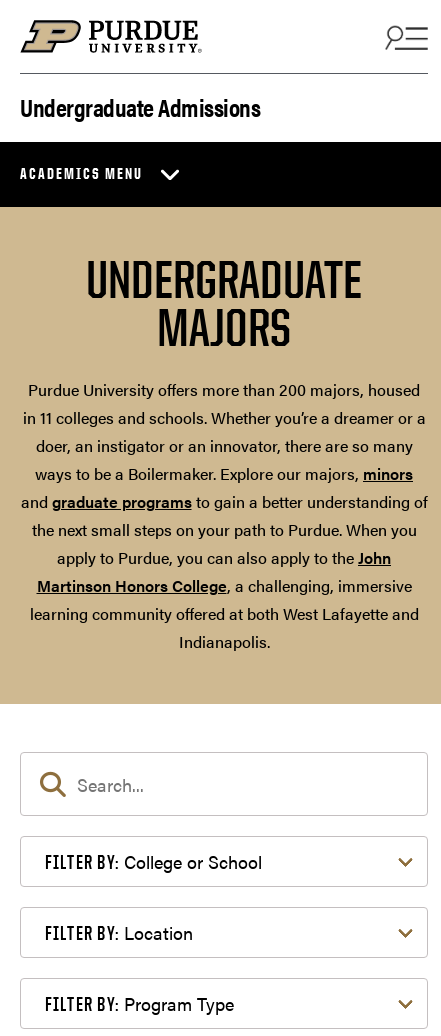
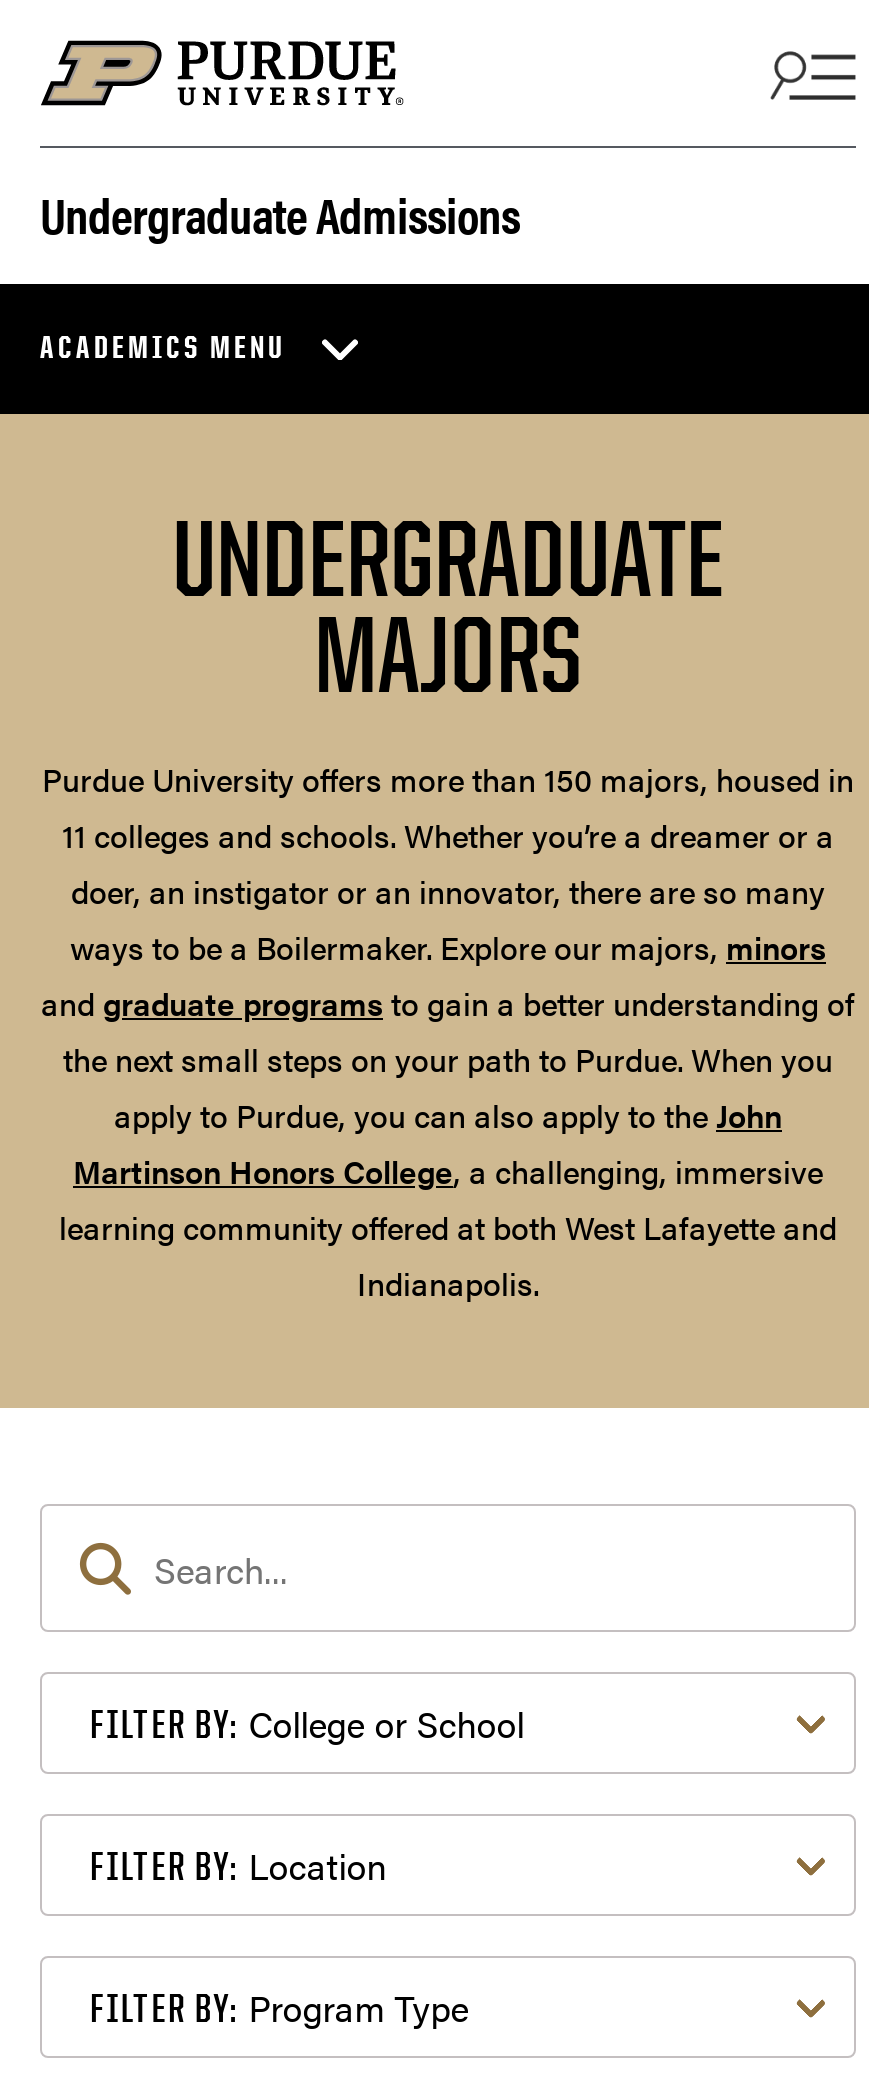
[22,378,425,429] Purdue University offers more than 200 majors, housed | in 11 colleges and schools. Whether you’re a dreamer or a -> [42,756,854,858] Purdue University offers more than 150 majors, housed in | 11 colleges and schools. Whether you’re a dreamer or a

